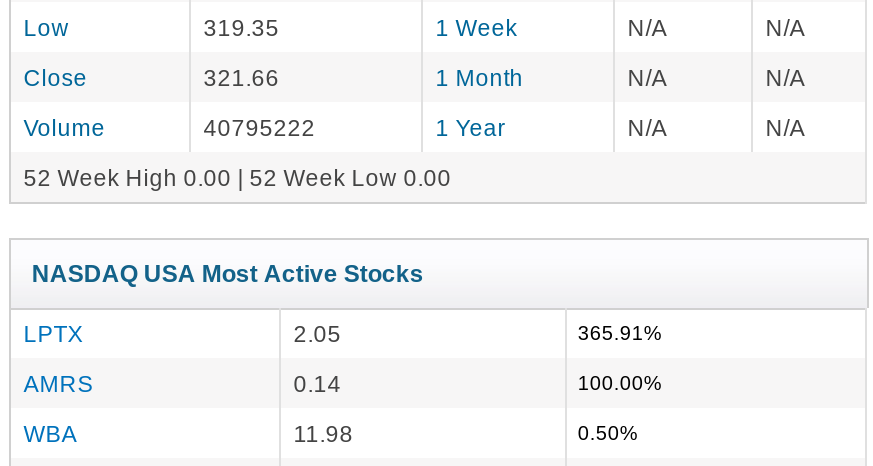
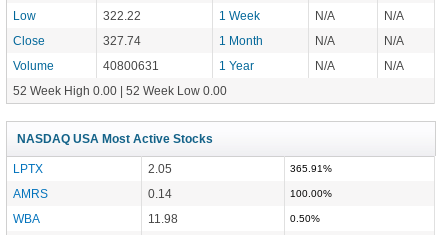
[203,15,279,41] 319.35 -> [103,9,141,22] 322.22
[203,65,279,91] 321.66 -> [103,34,141,47] 327.74
[203,115,315,141] 40795222 -> [103,59,159,72] 40800631

